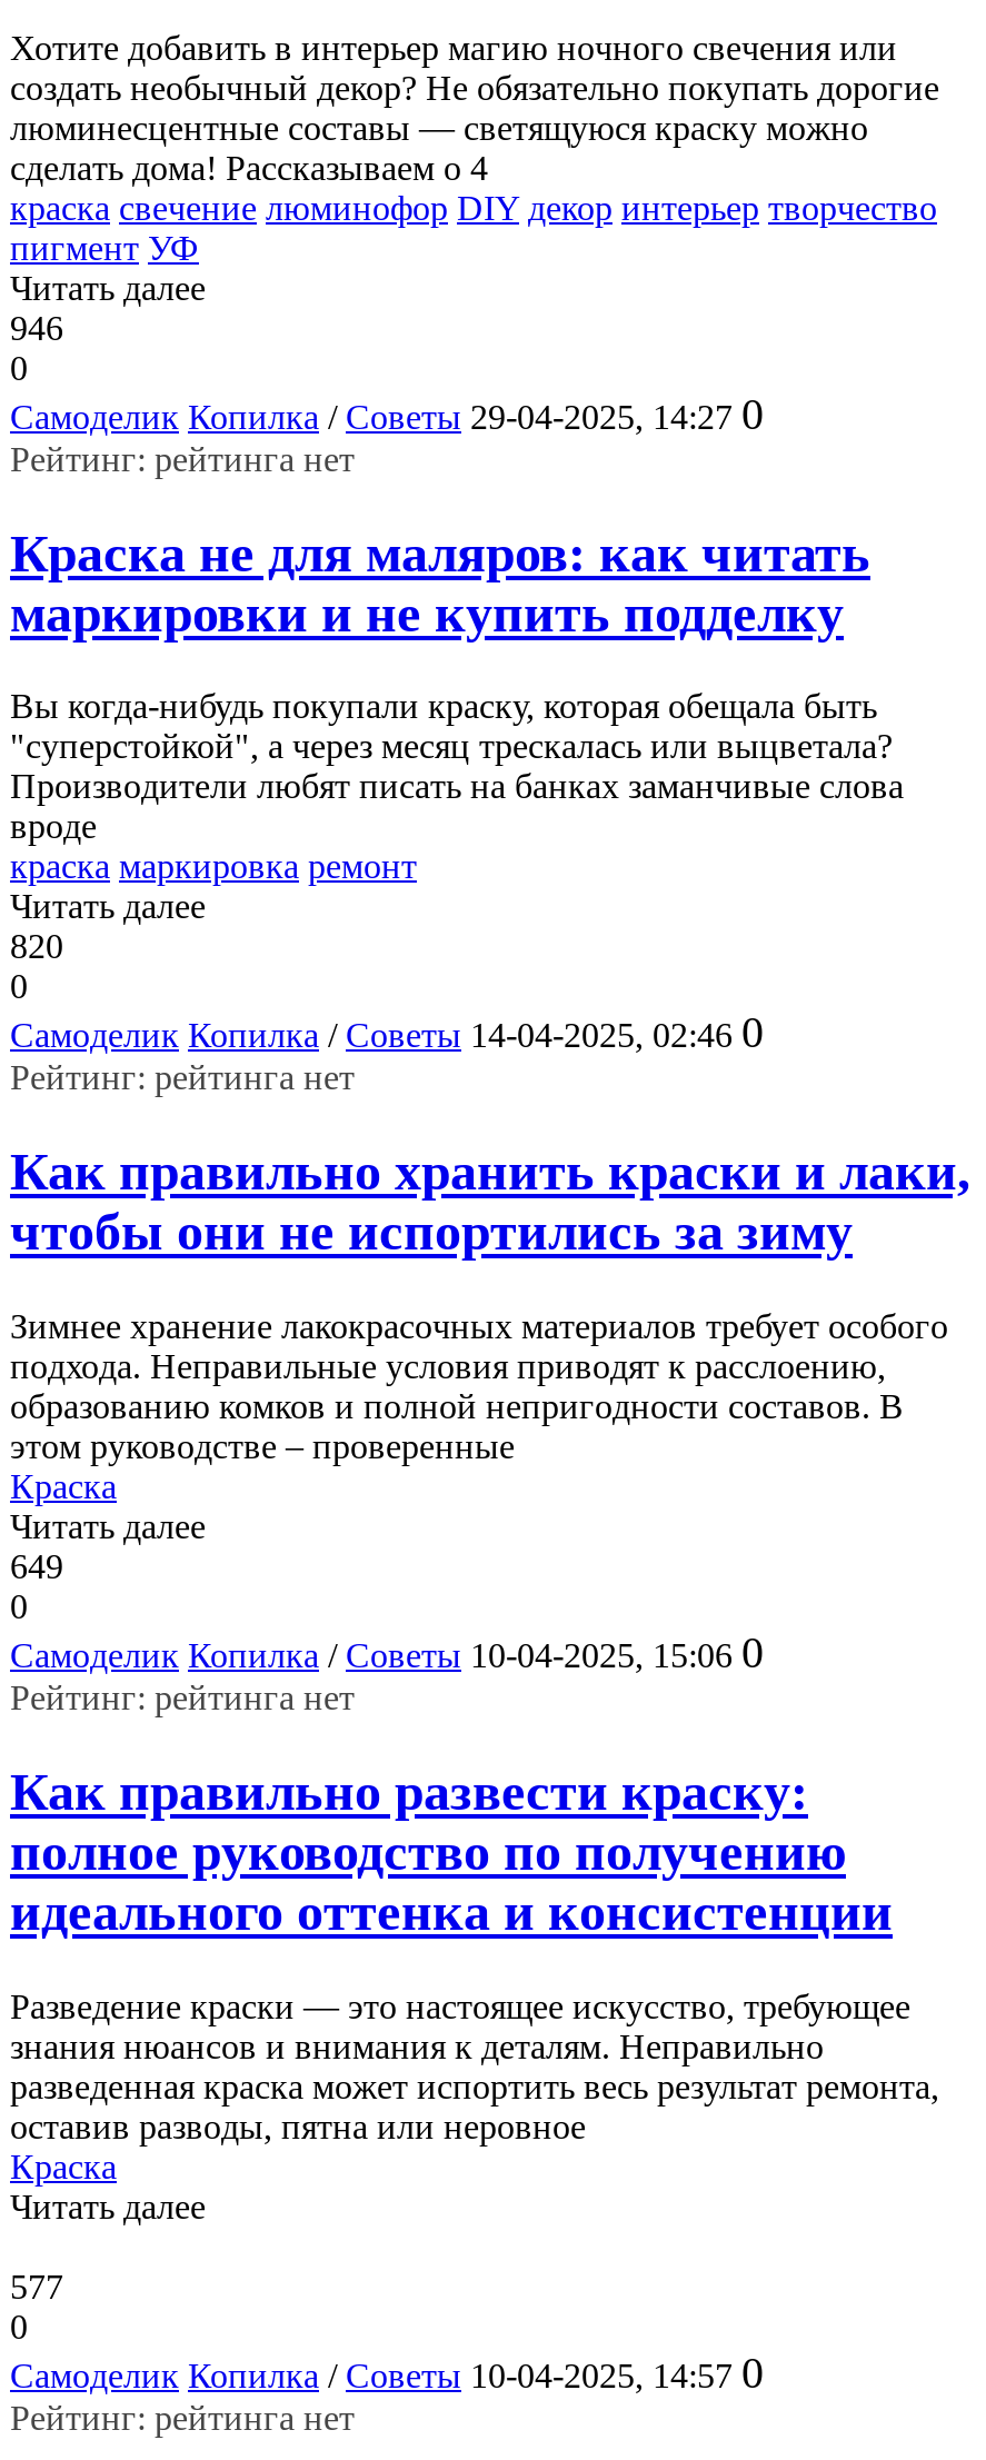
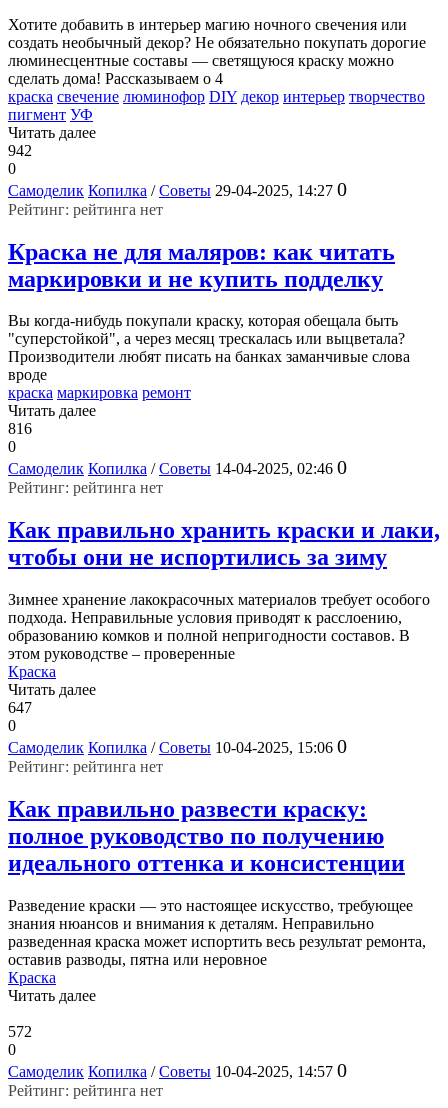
[10,308,63,346] 946 -> [8,142,32,159] 942
[10,928,63,966] 820 -> [8,420,32,437] 816
[10,1548,63,1586] 649 -> [8,699,32,716] 647
[10,2268,63,2306] 577 -> [8,1023,32,1040] 572

